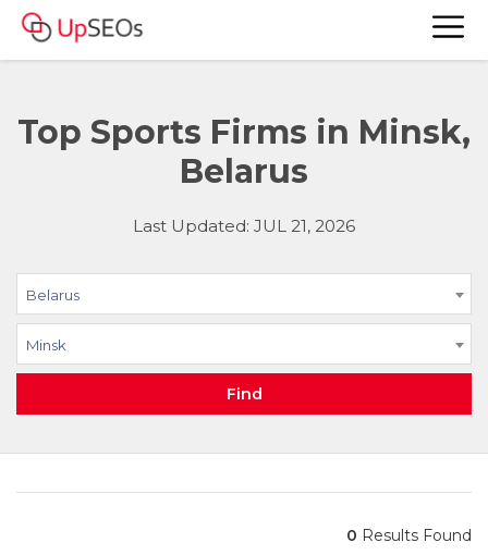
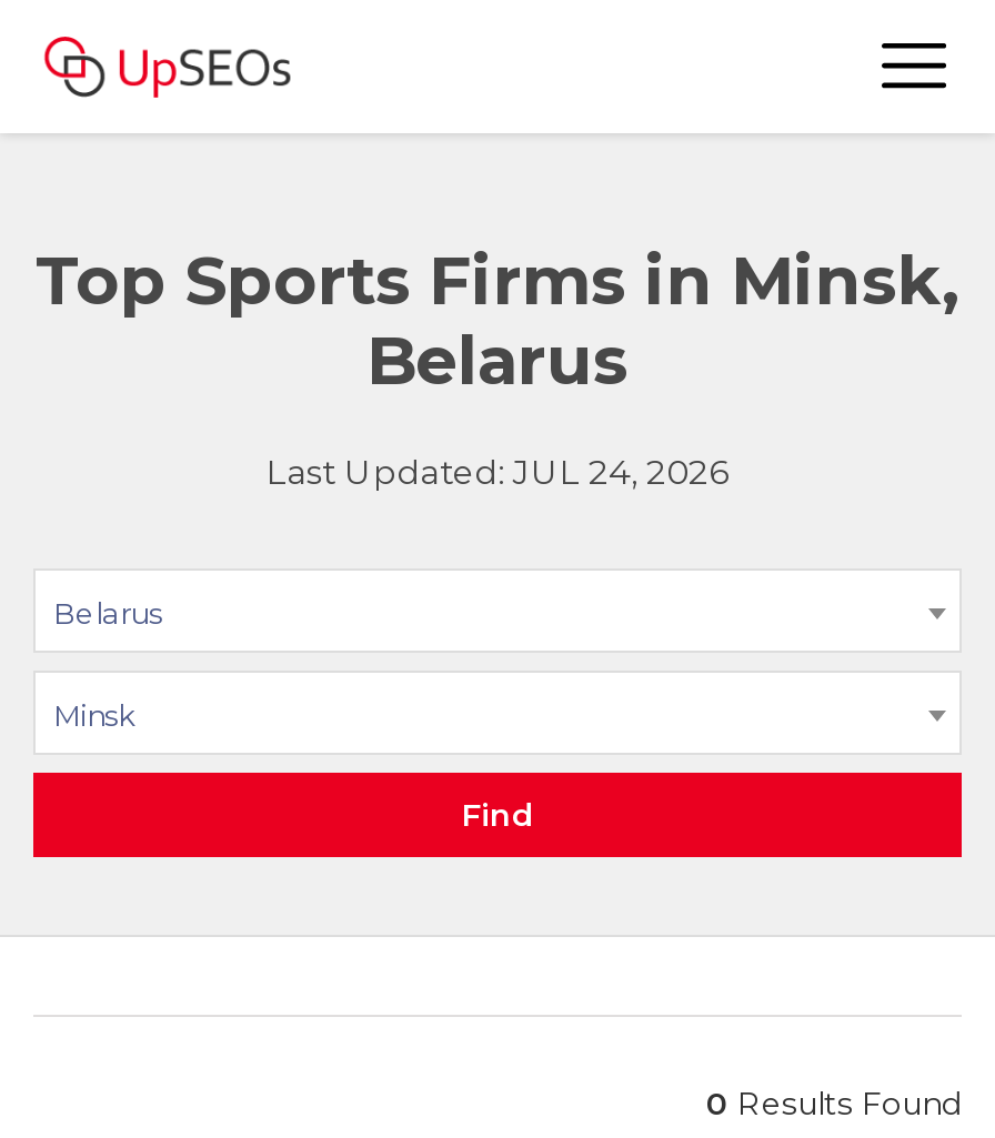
[133,215,355,236] Last Updated: JUL 21, 2026 -> [267,451,728,493] Last Updated: JUL 24, 2026

